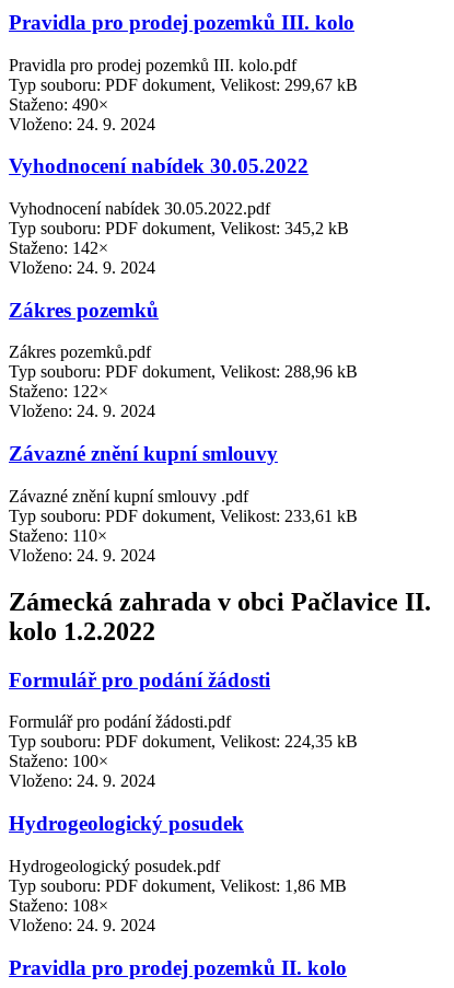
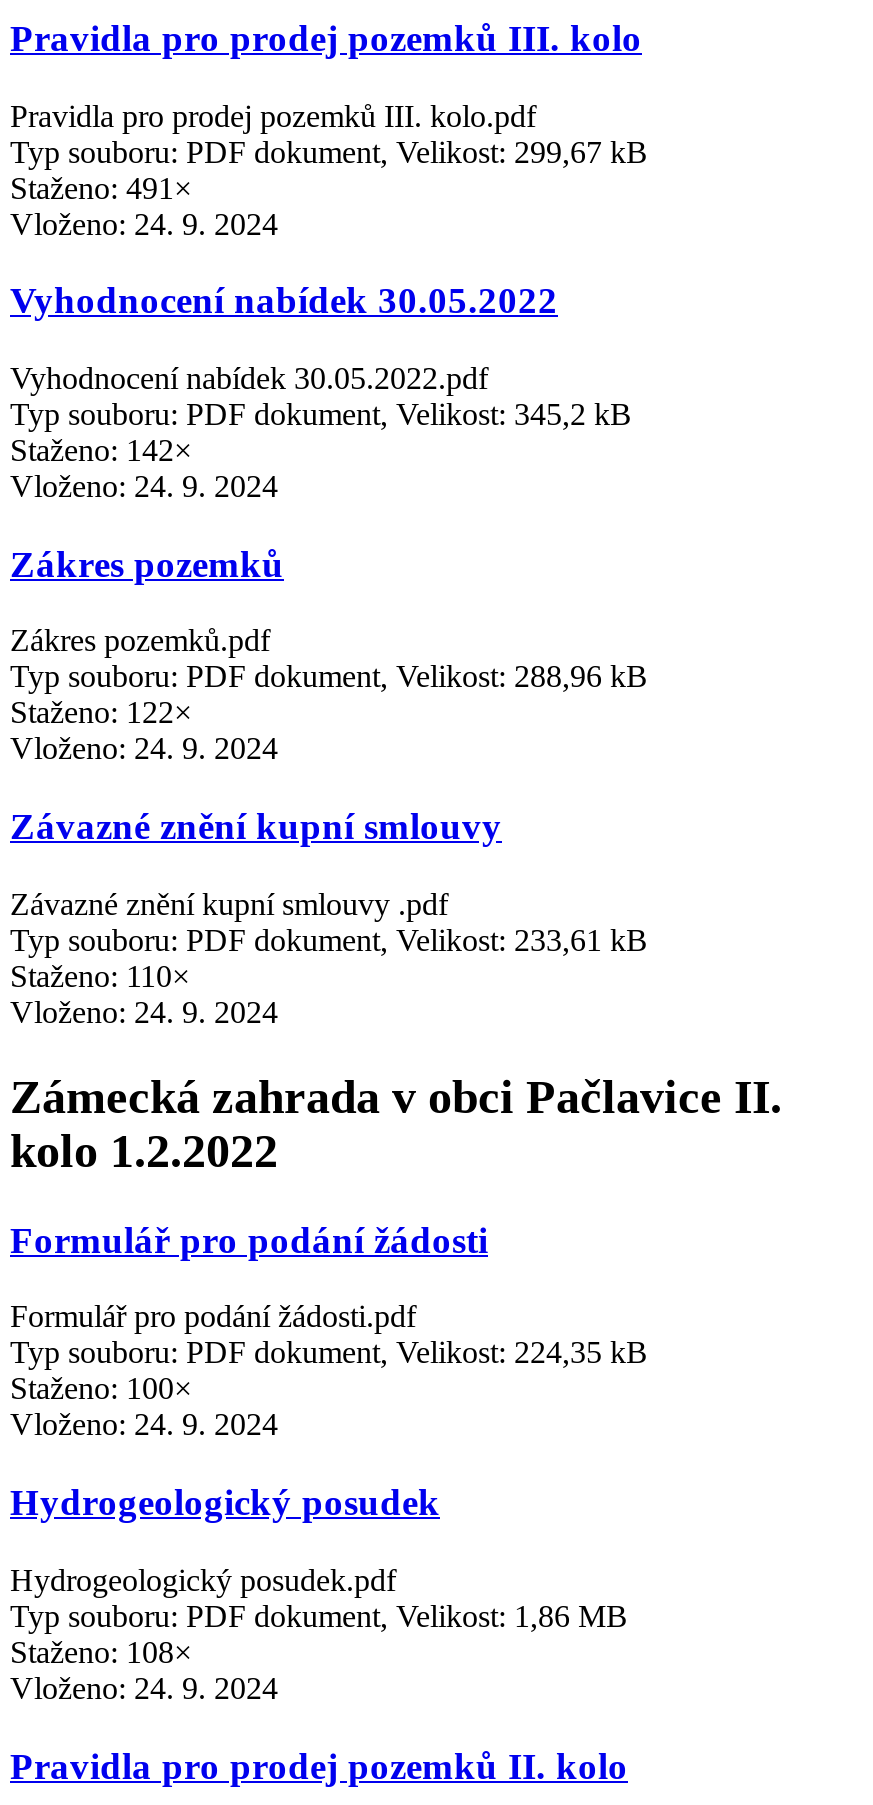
[9,95,108,113] Staženo: 490× -> [10,170,192,204] Staženo: 491×

